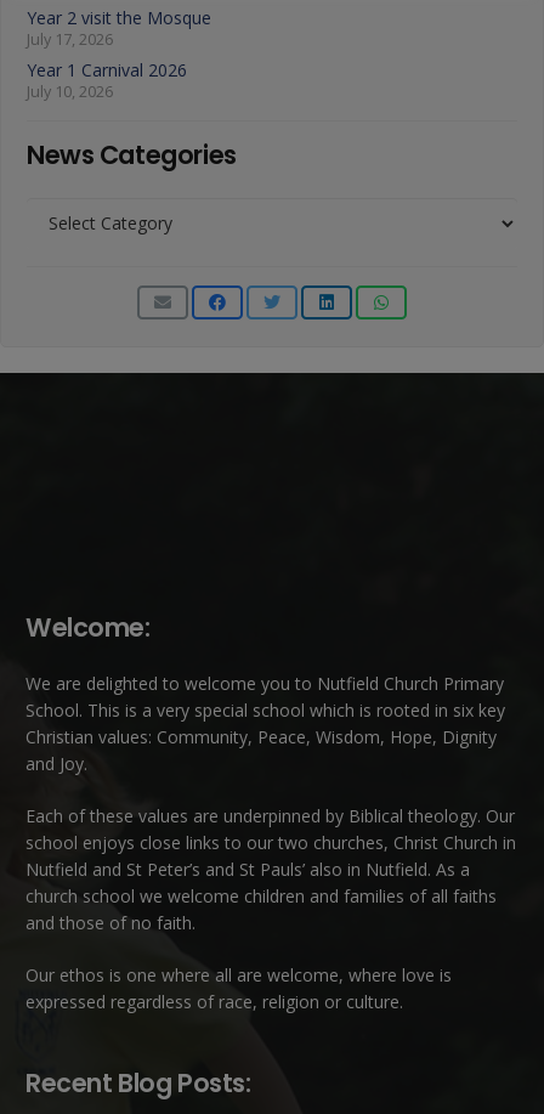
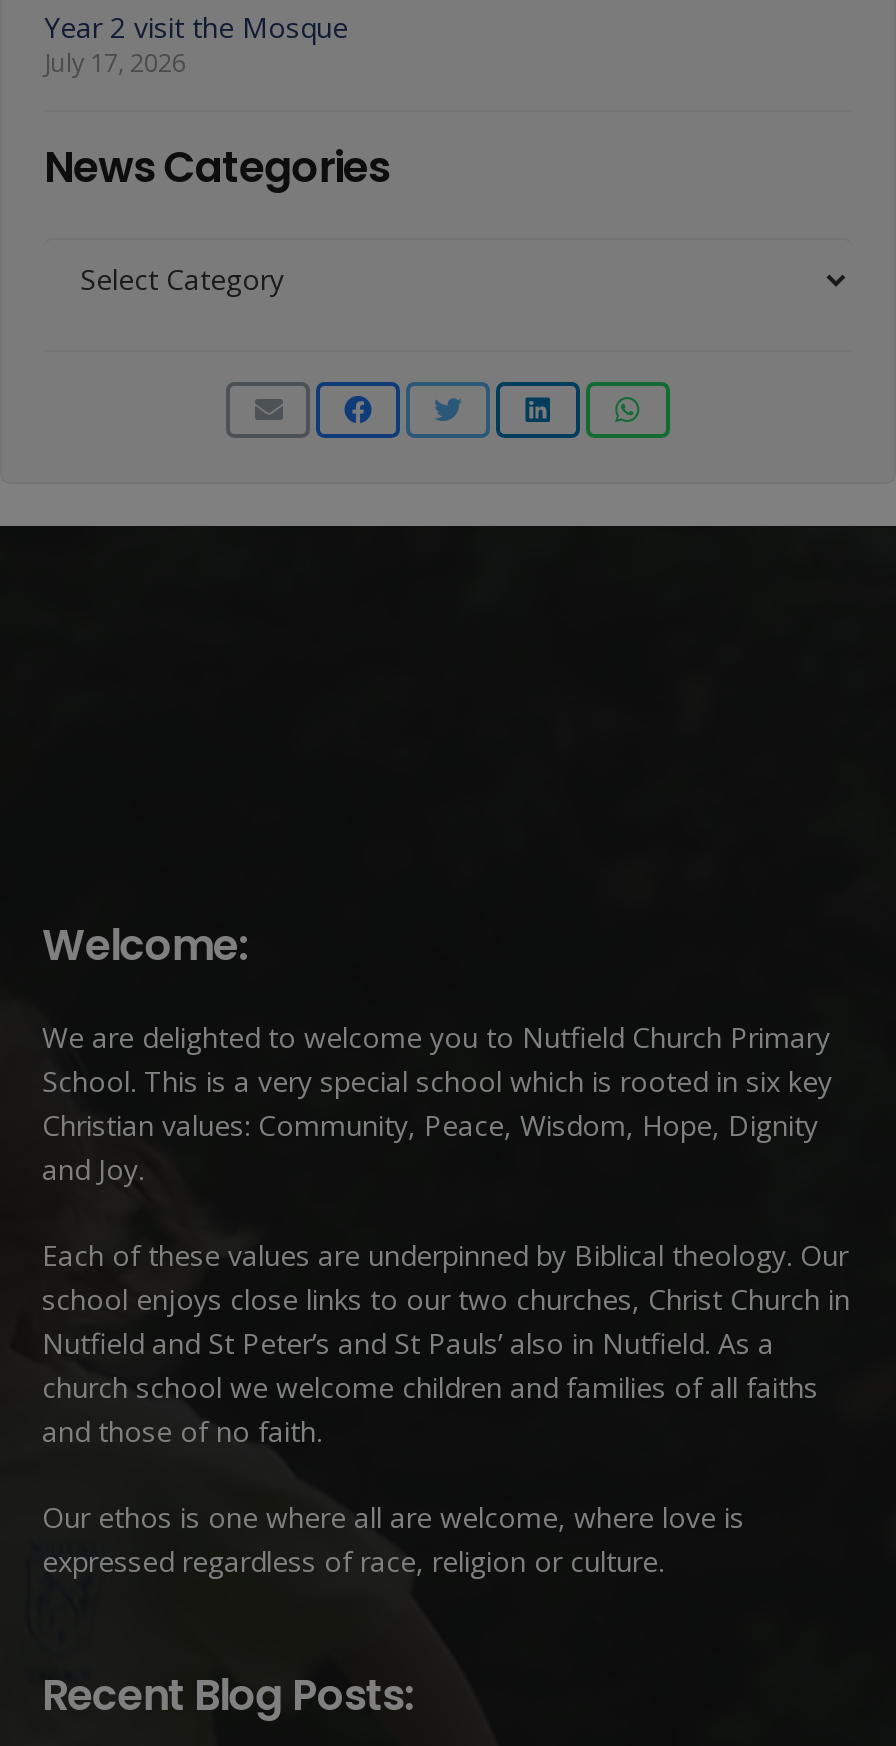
[27,59,187,103] Year 1 Carnival 2026 | July 10, 2026 -> none

